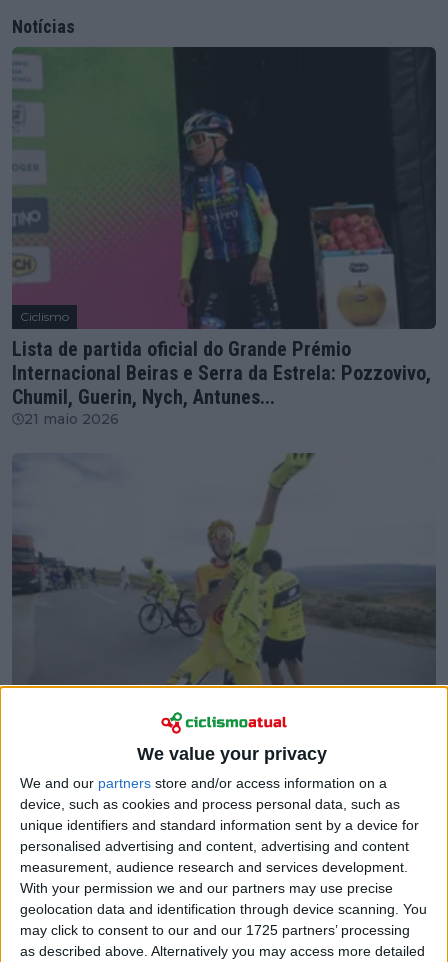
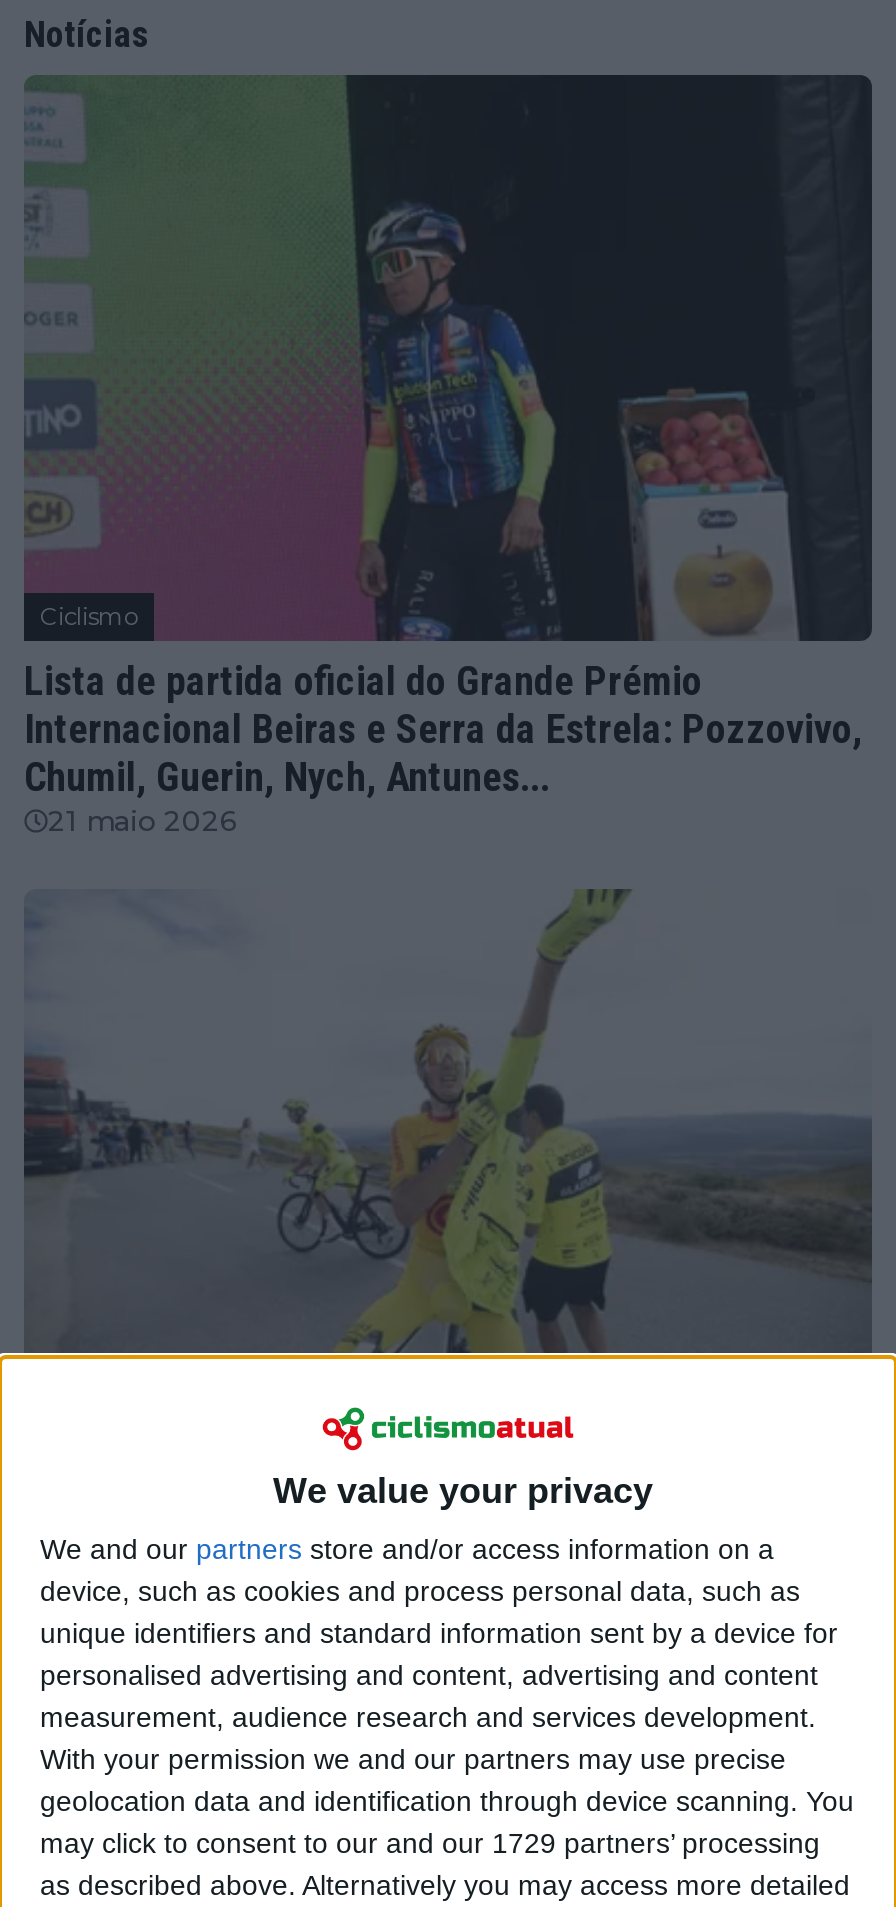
[20,922,410,938] may click to consent to our and our 1725 partners’ processing -> [40,1827,820,1859] may click to consent to our and our 1729 partners’ processing

